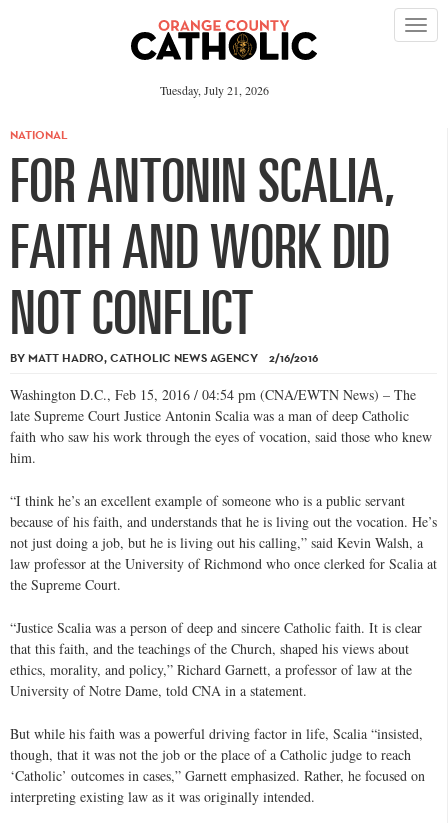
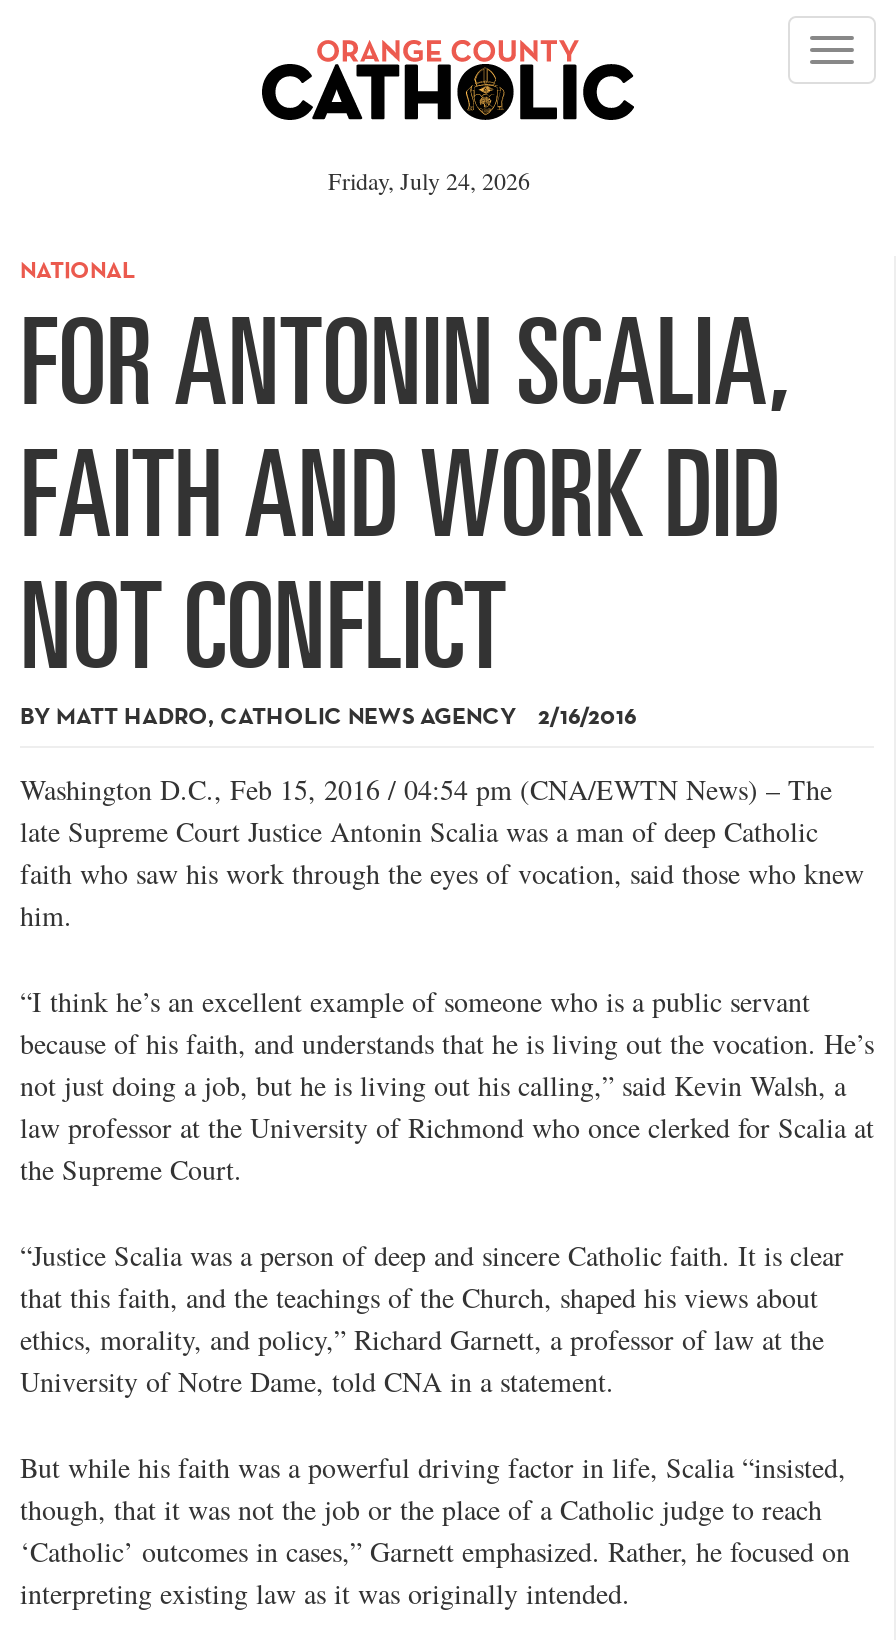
[160,82,272,98] Tuesday, July 21, 2026 -> [328,164,536,196] Friday, July 24, 2026

